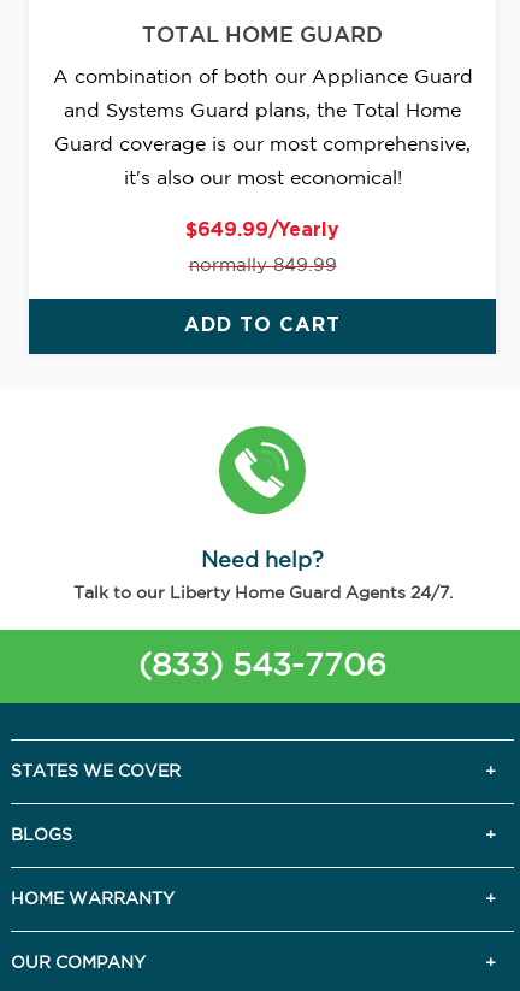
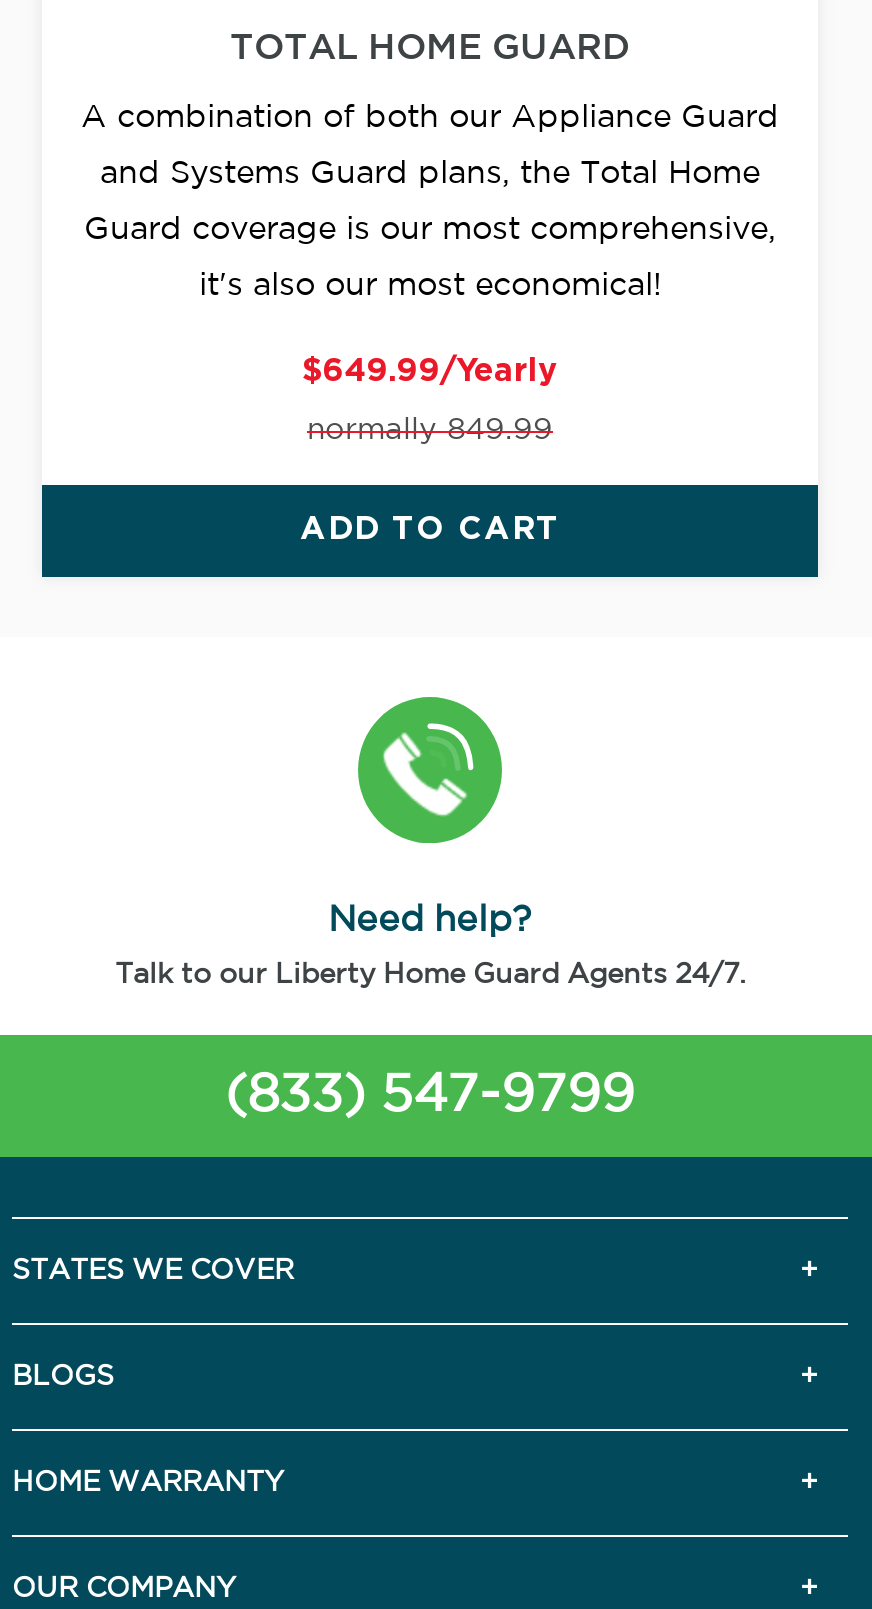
[138,652,386,680] (833) 543-7706 -> [225,1072,635,1118] (833) 547-9799

